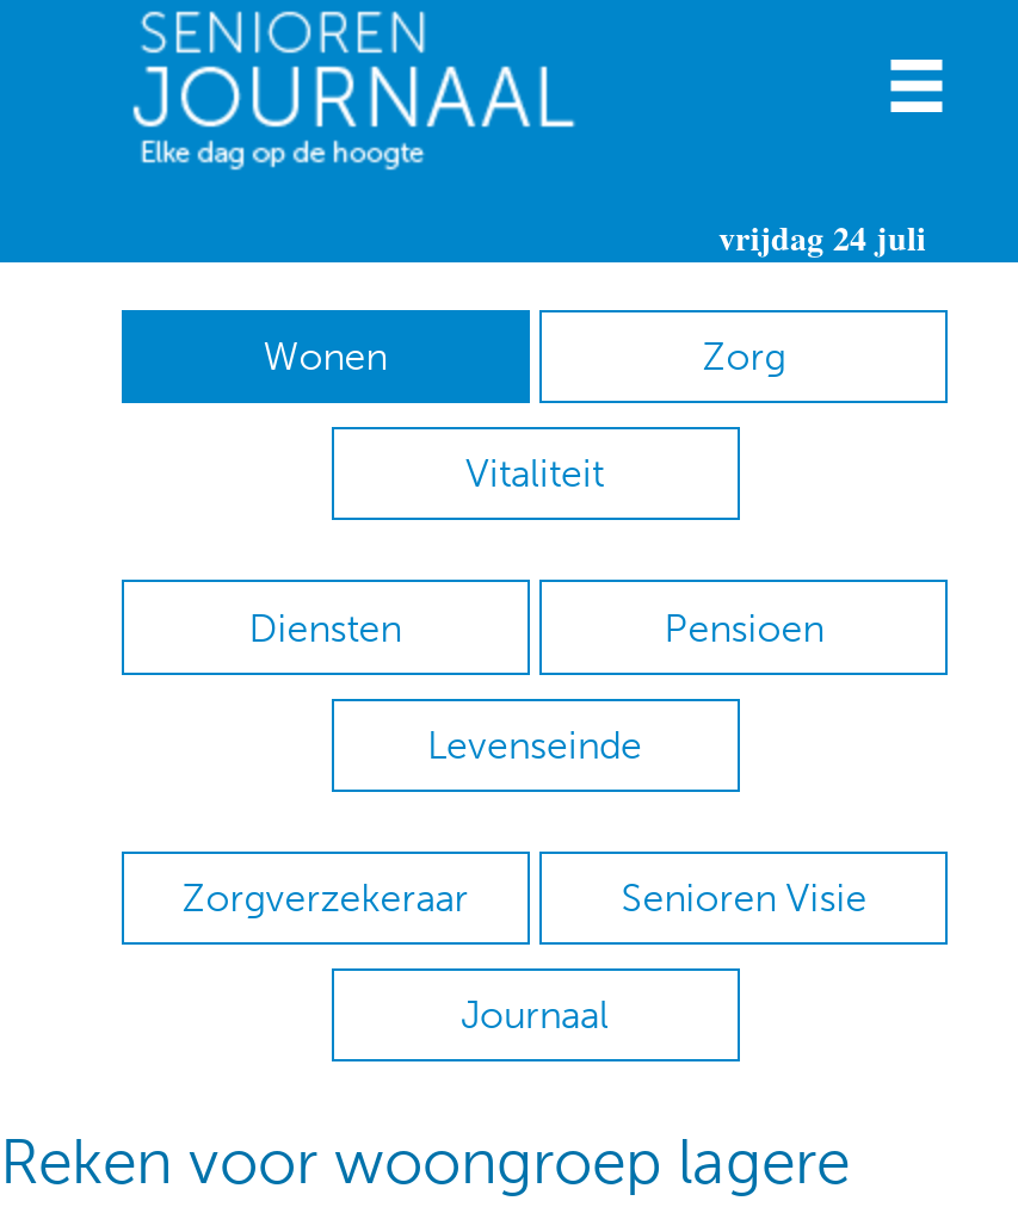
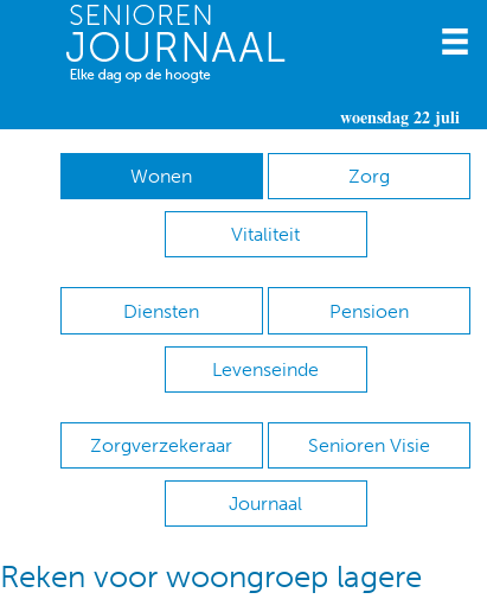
[718,212,926,262] vrijdag 24 juli -> [340,104,460,129] woensdag 22 juli

